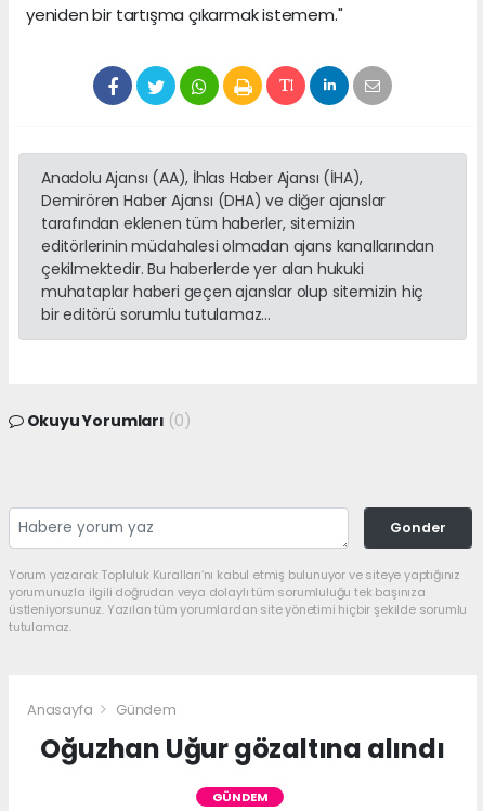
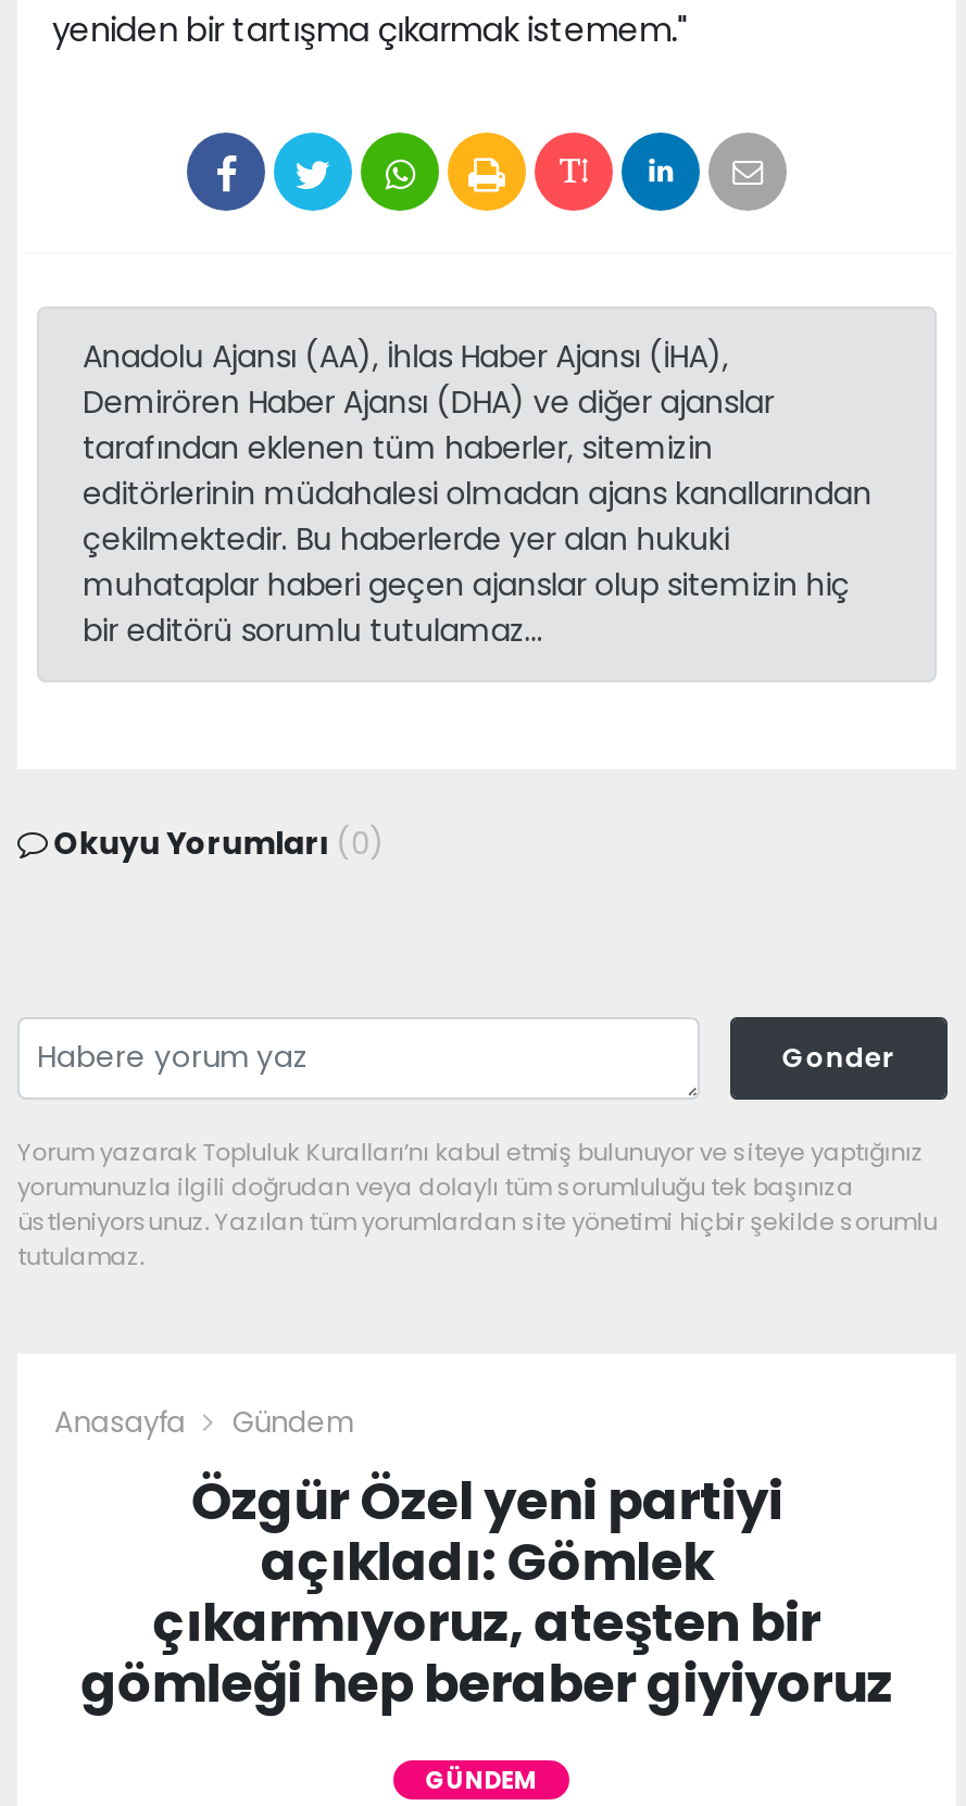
[40,731,445,766] Oğuzhan Uğur gözaltına alındı -> [81,1465,893,1719] Özgür Özel yeni partiyi | açıkladı: Gömlek | çıkarmıyoruz, ateşten bir | gömleği hep beraber giyiyoruz

